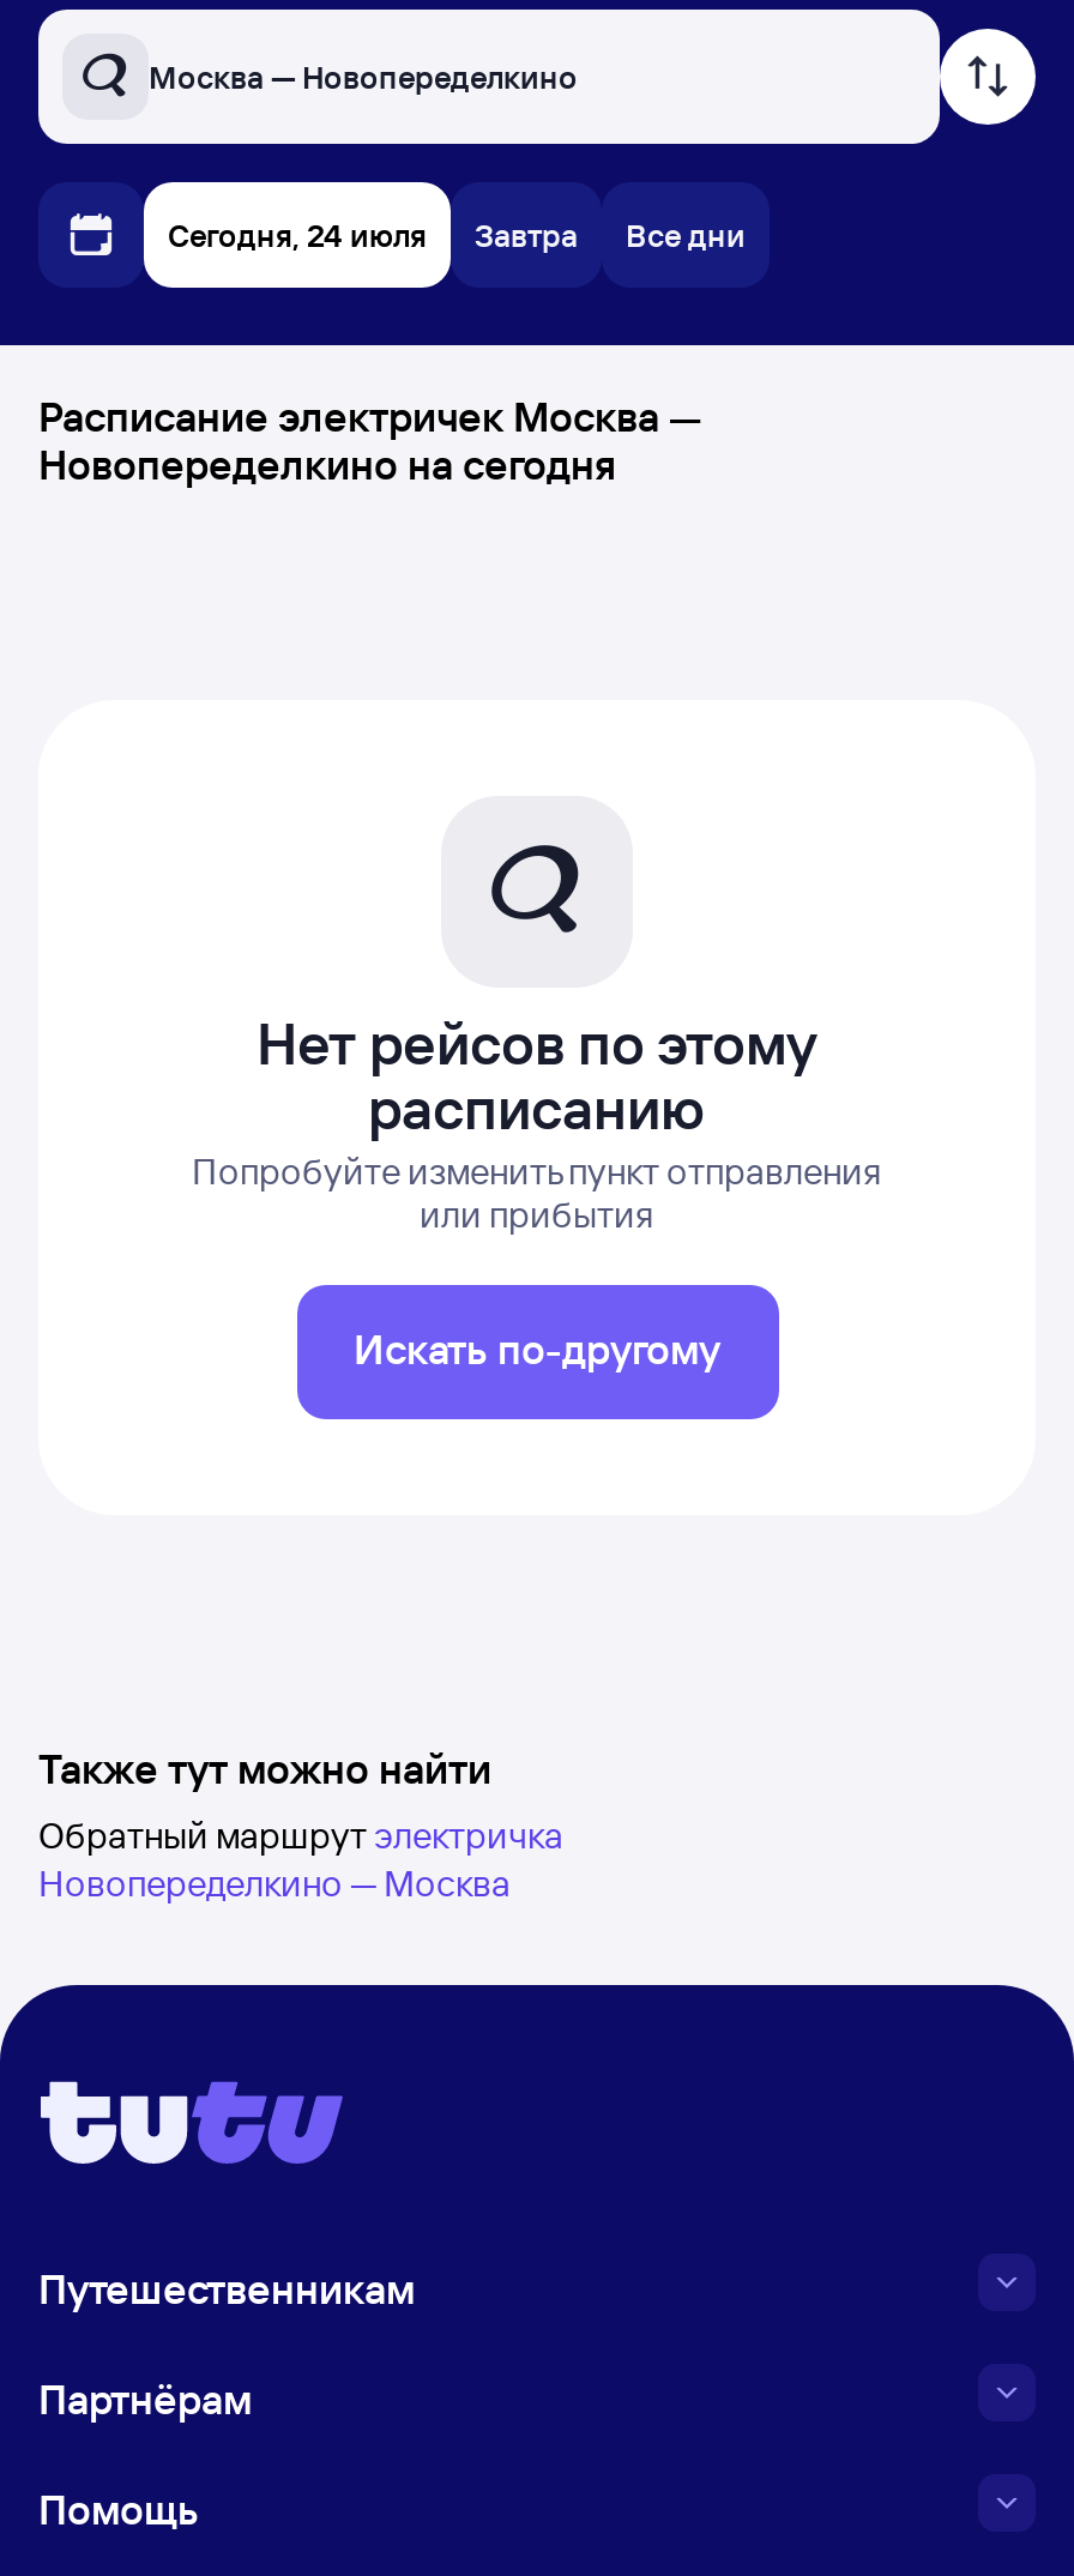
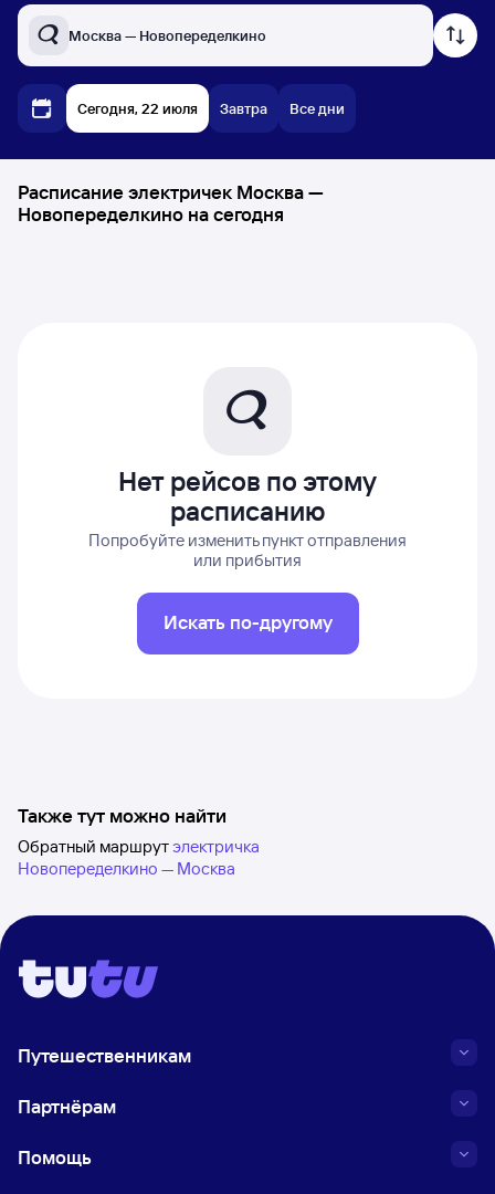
[168,216,746,254] Сегодня, 24 июля Завтра Все дни -> [77,99,345,117] Сегодня, 22 июля Завтра Все дни

